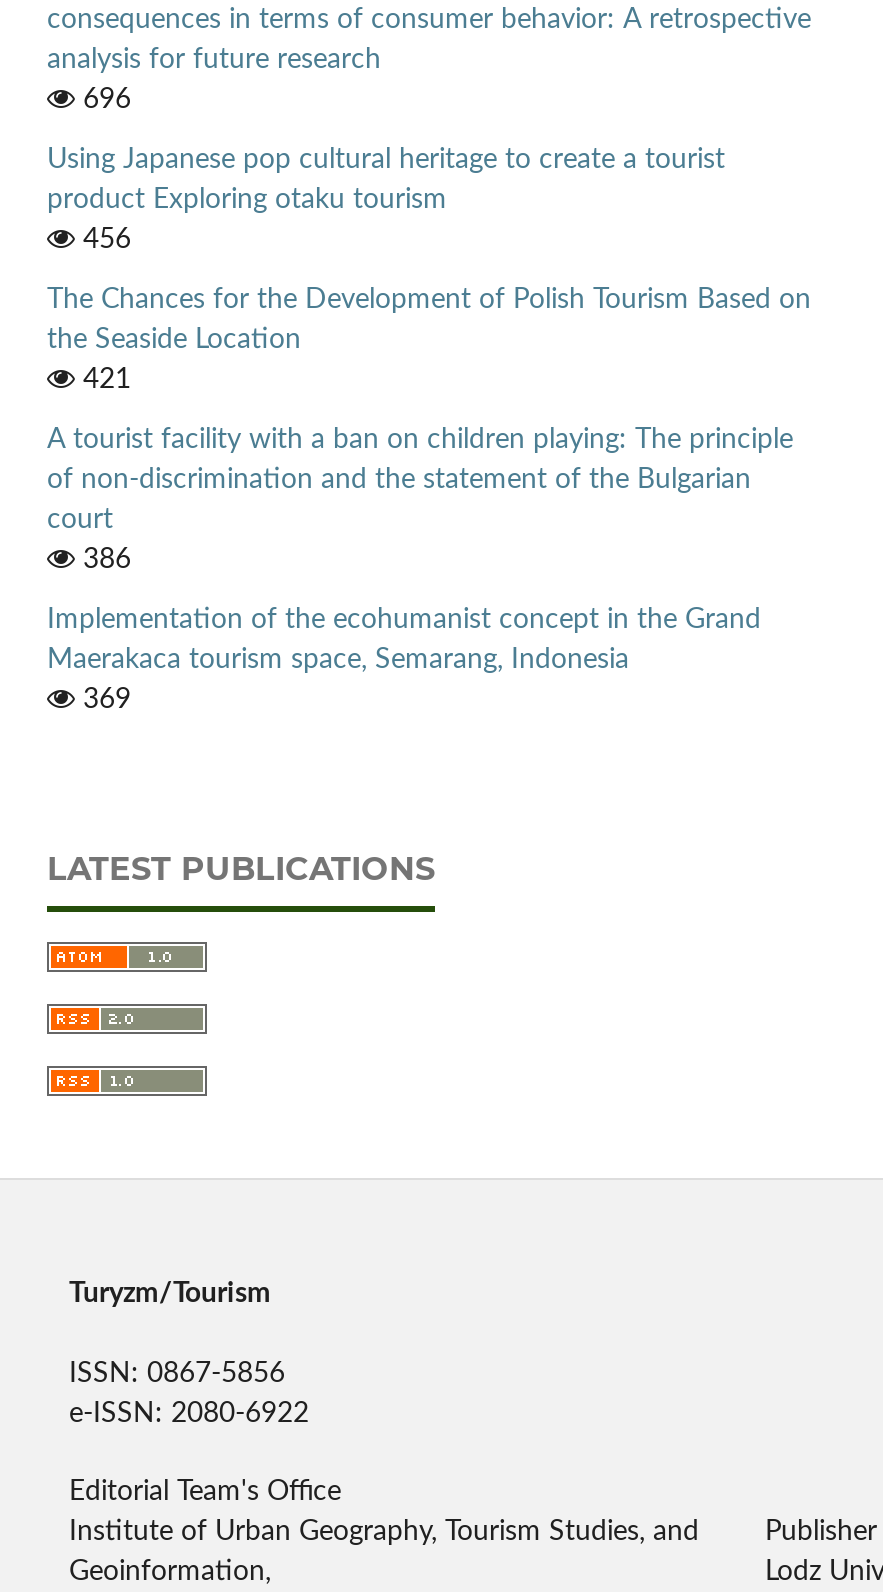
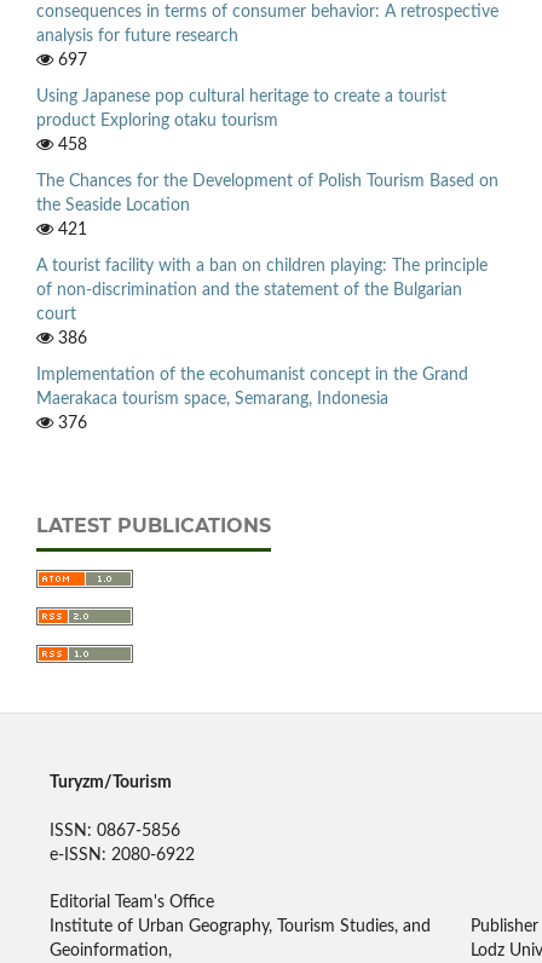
[75,87,131,115] 696 -> [53,53,87,69] 697
[75,227,131,255] 456 -> [53,137,87,154] 458
[75,687,131,715] 369 -> [53,415,87,432] 376

